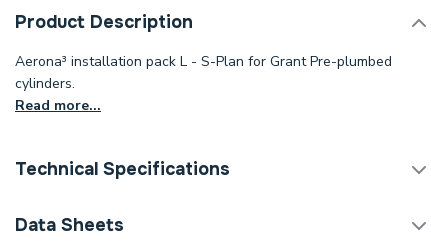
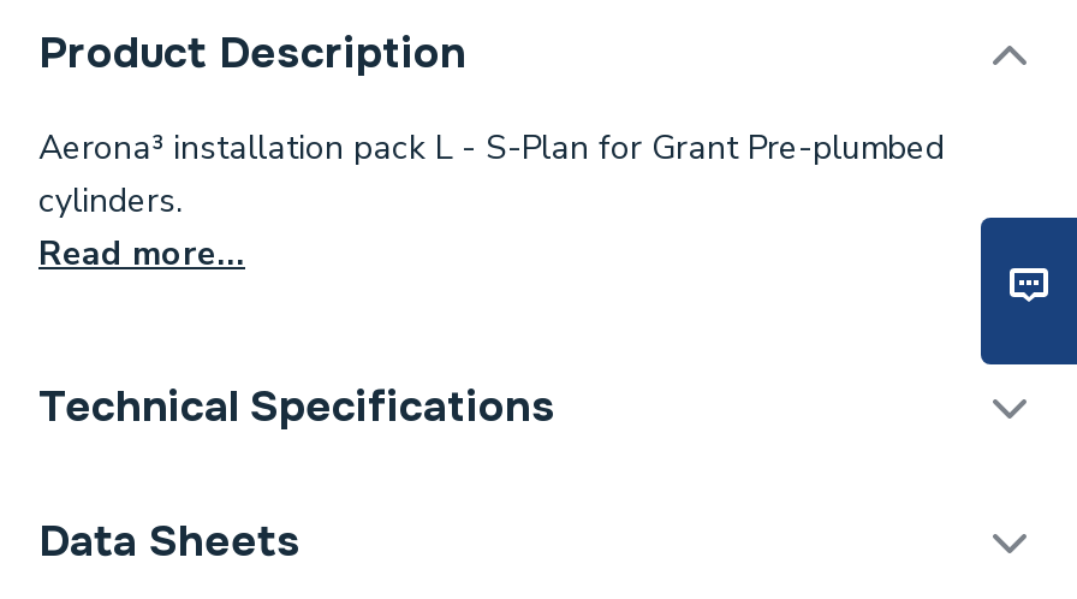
none -> [978,214,1070,368] [image]

